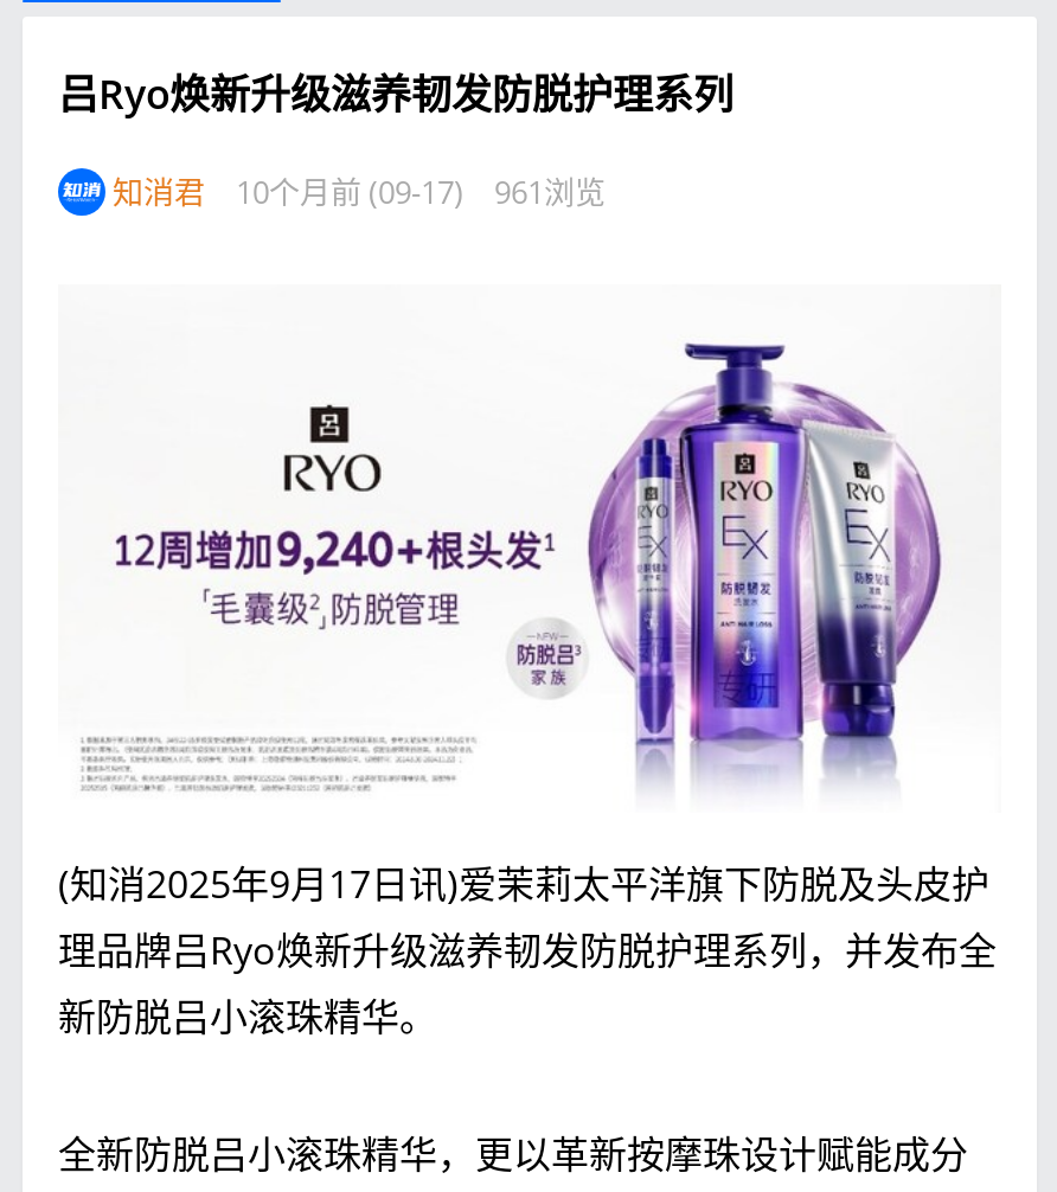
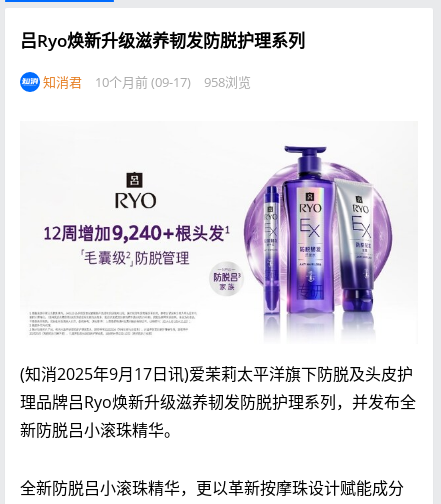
[113,171,606,213] 知消君 10个月前 (09-17) 961浏览 -> [43,73,251,91] 知消君 10个月前 (09-17) 958浏览

